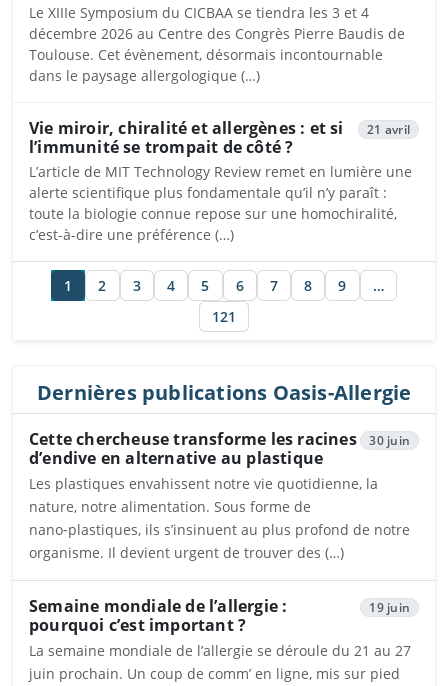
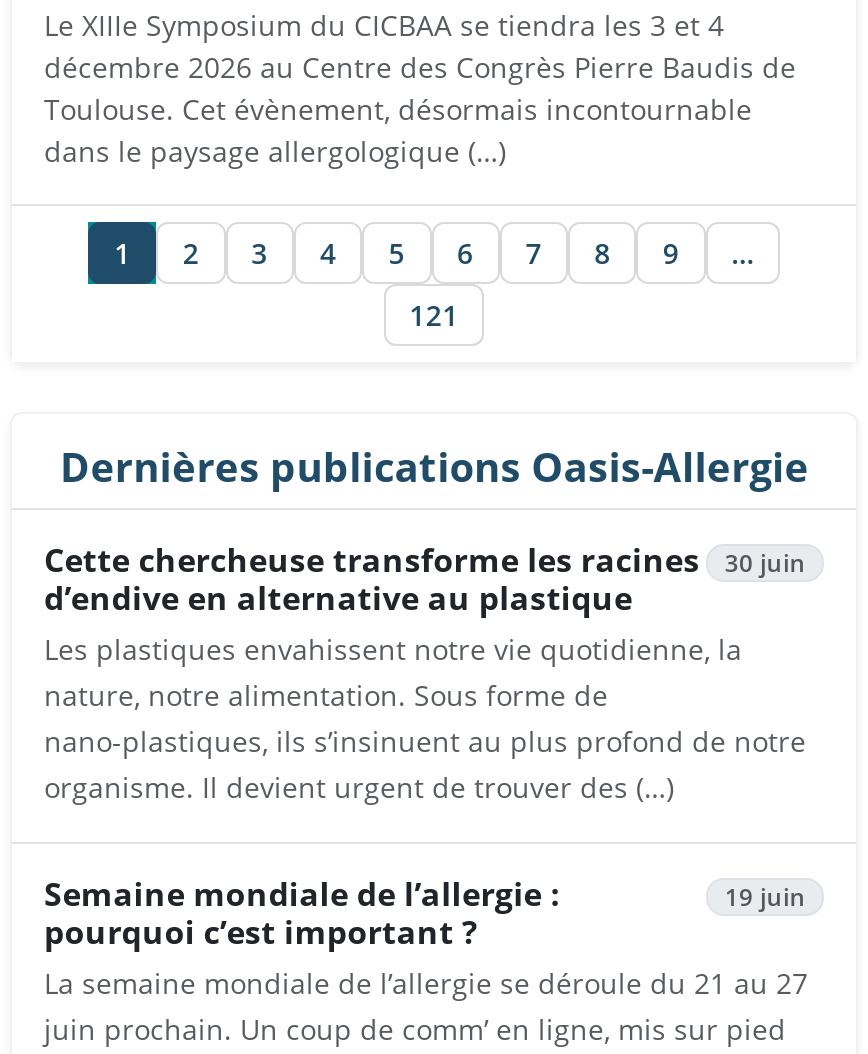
[29,117,344,158] Vie miroir, chiralité et allergènes : et si | l’immunité se trompait de côté ? -> none
[29,121,412,244] 21 avril | L’article de MIT Technology Review remet en lumière une | alerte scientifique plus fondamentale qu’il n’y paraît : | toute la biologie connue repose sur une homochiralité, | c’est-à-dire une préférence (…) -> none

